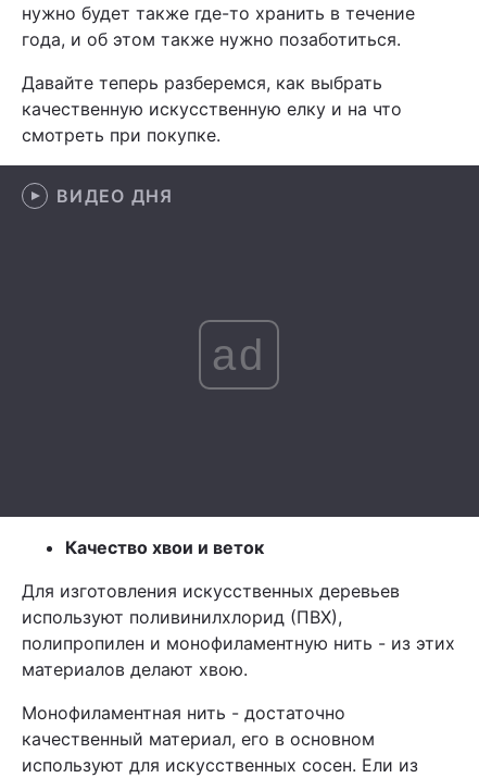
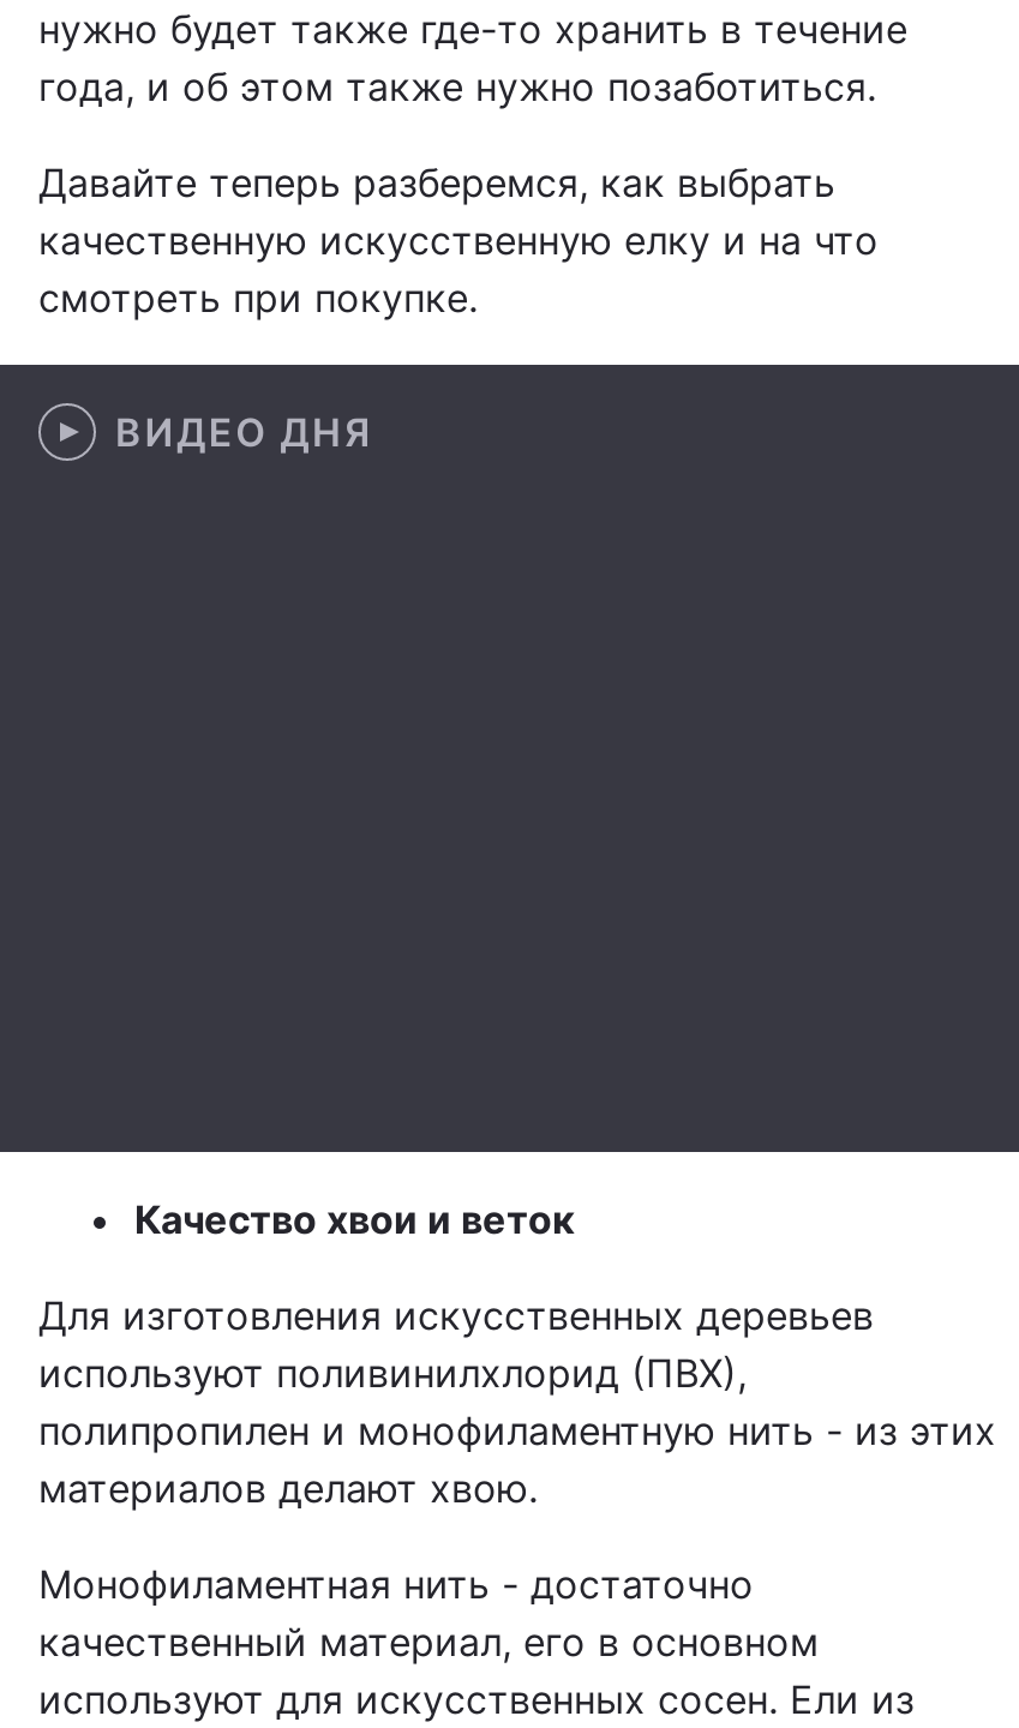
[212,330,266,378] ad -> none

